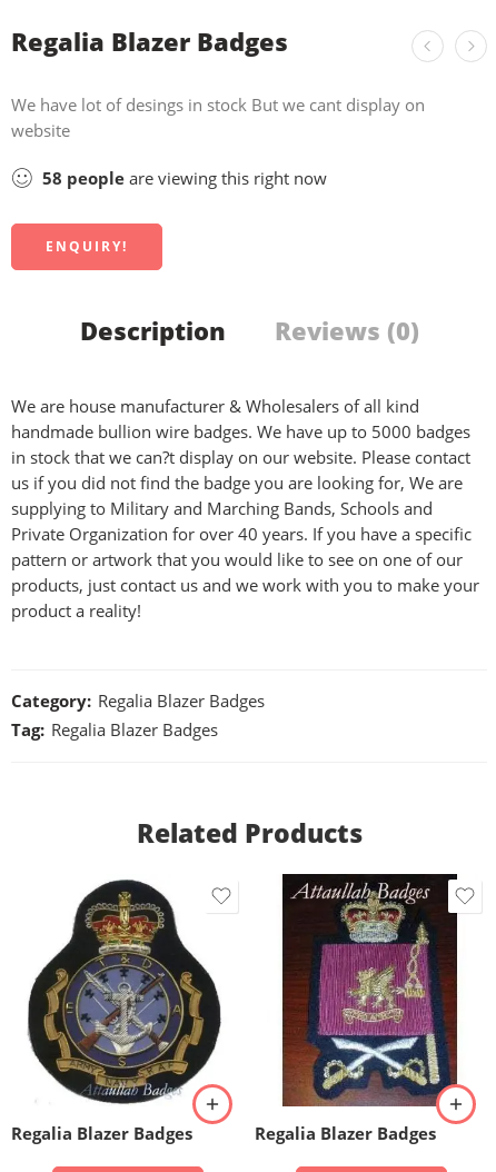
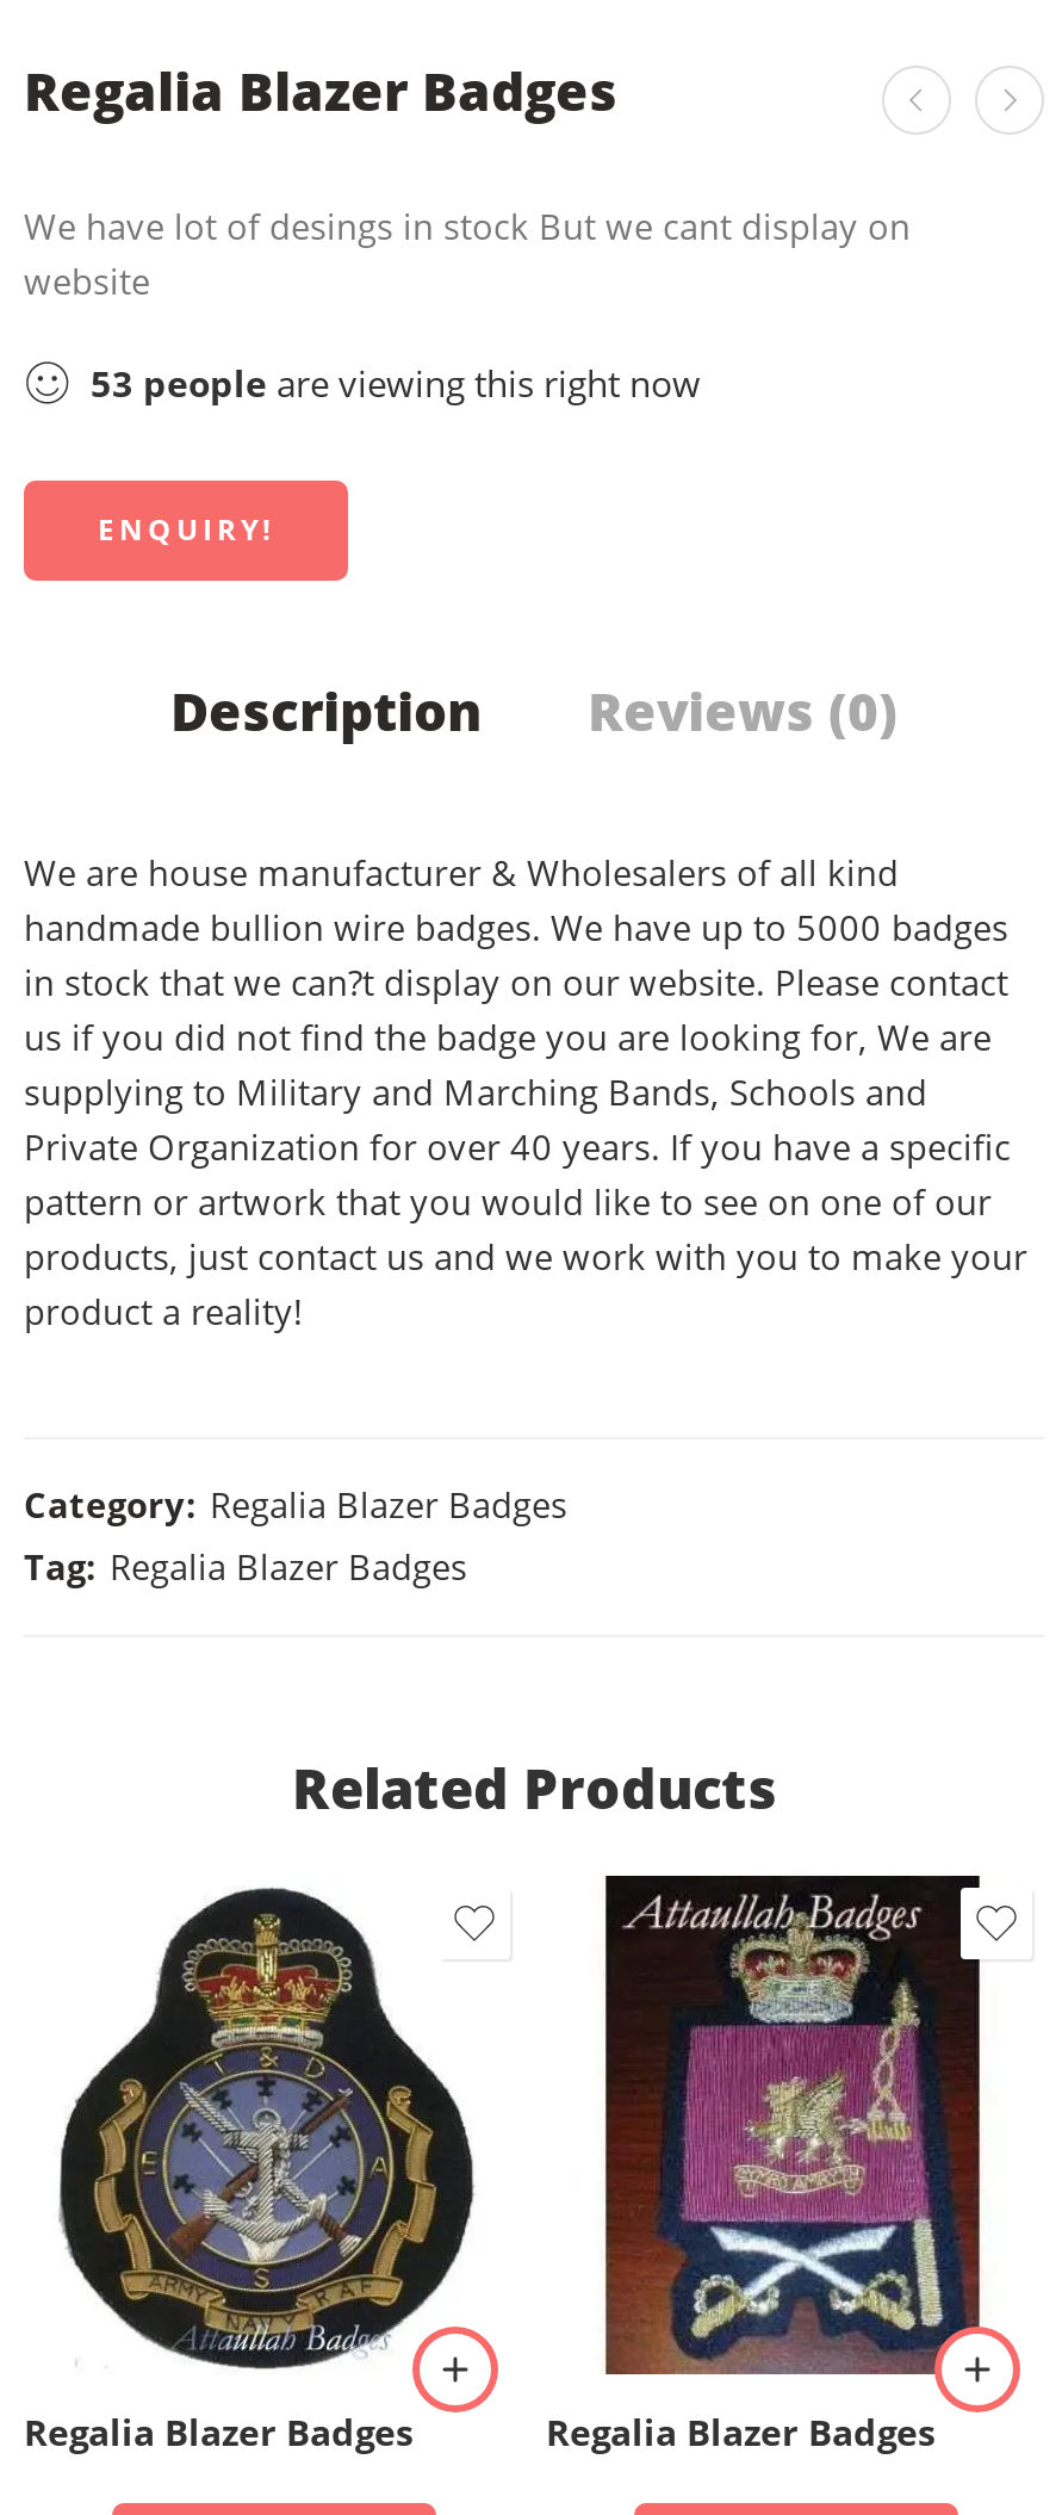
[42,167,327,189] 58 people are viewing this right now -> [91,359,701,406] 53 people are viewing this right now

